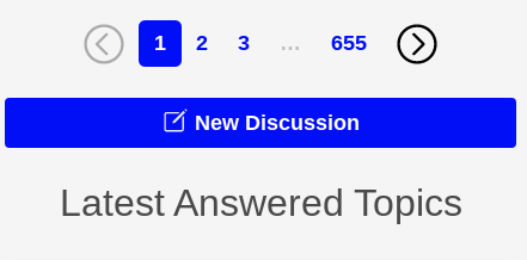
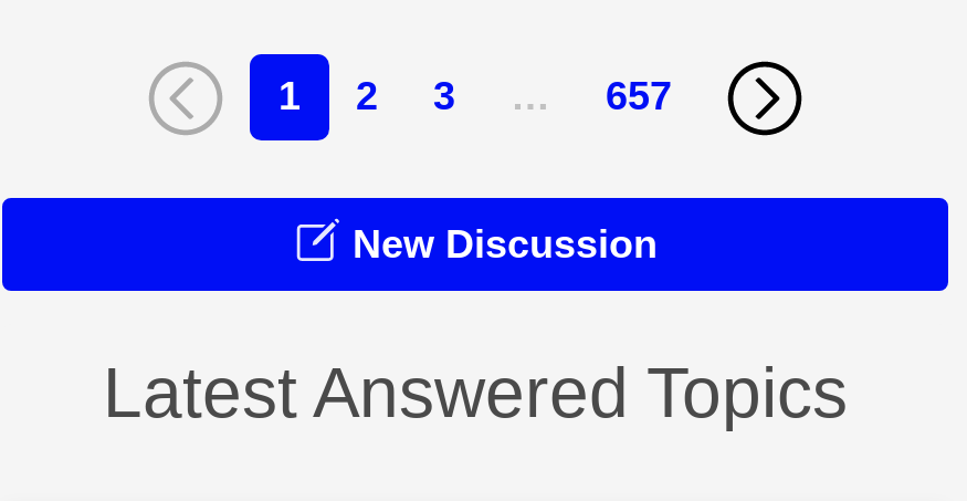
[331,31,367,55] 655 -> [606,74,672,118] 657

